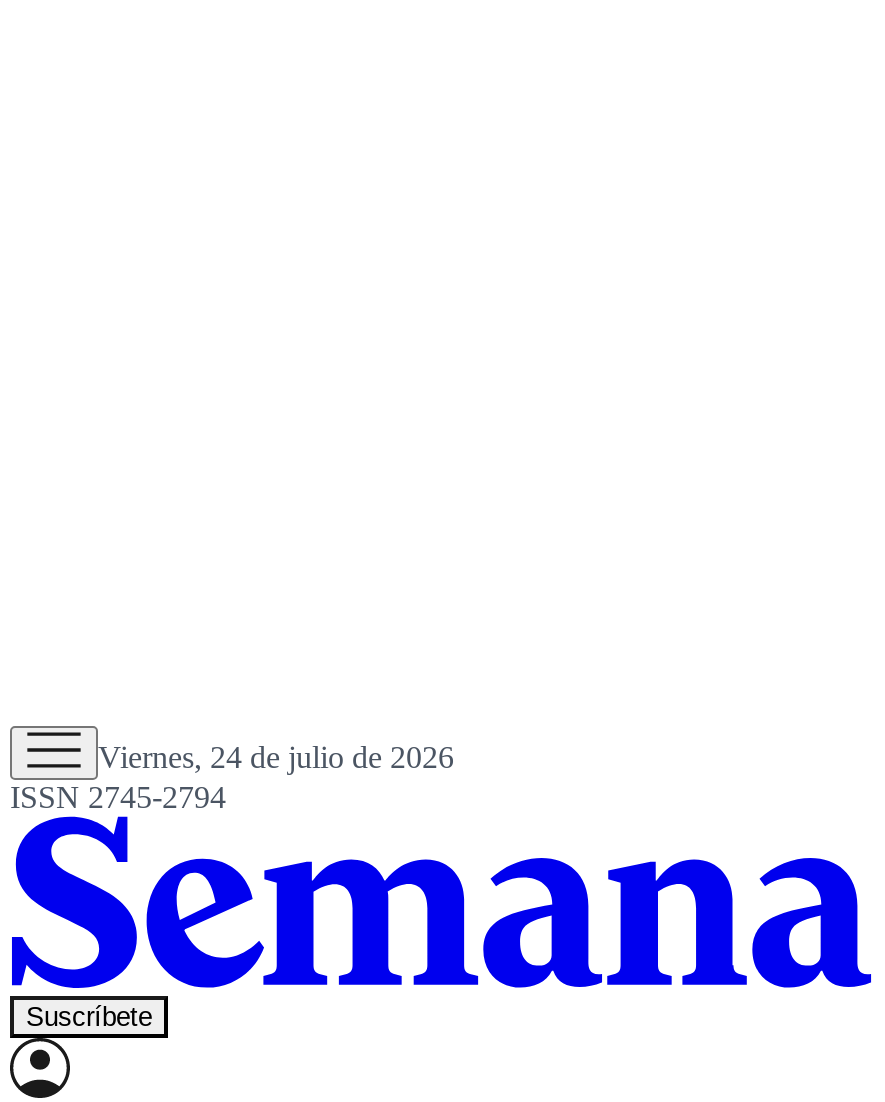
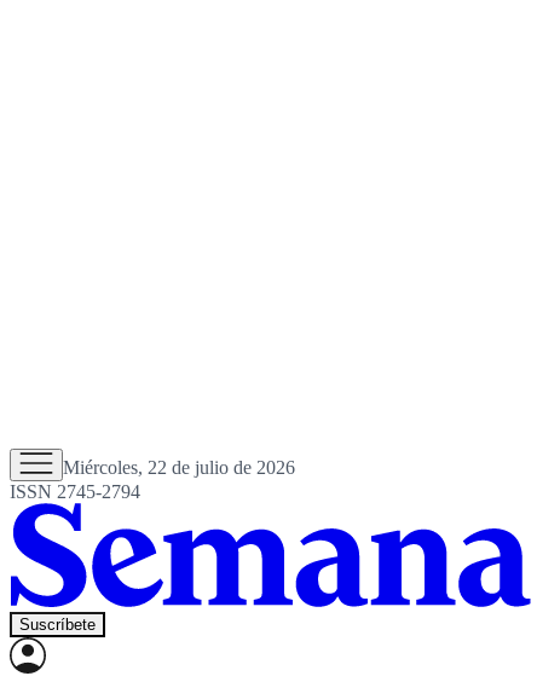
[98,740,454,774] Viernes, 24 de julio de 2026 -> [63,457,295,478] Miércoles, 22 de julio de 2026

